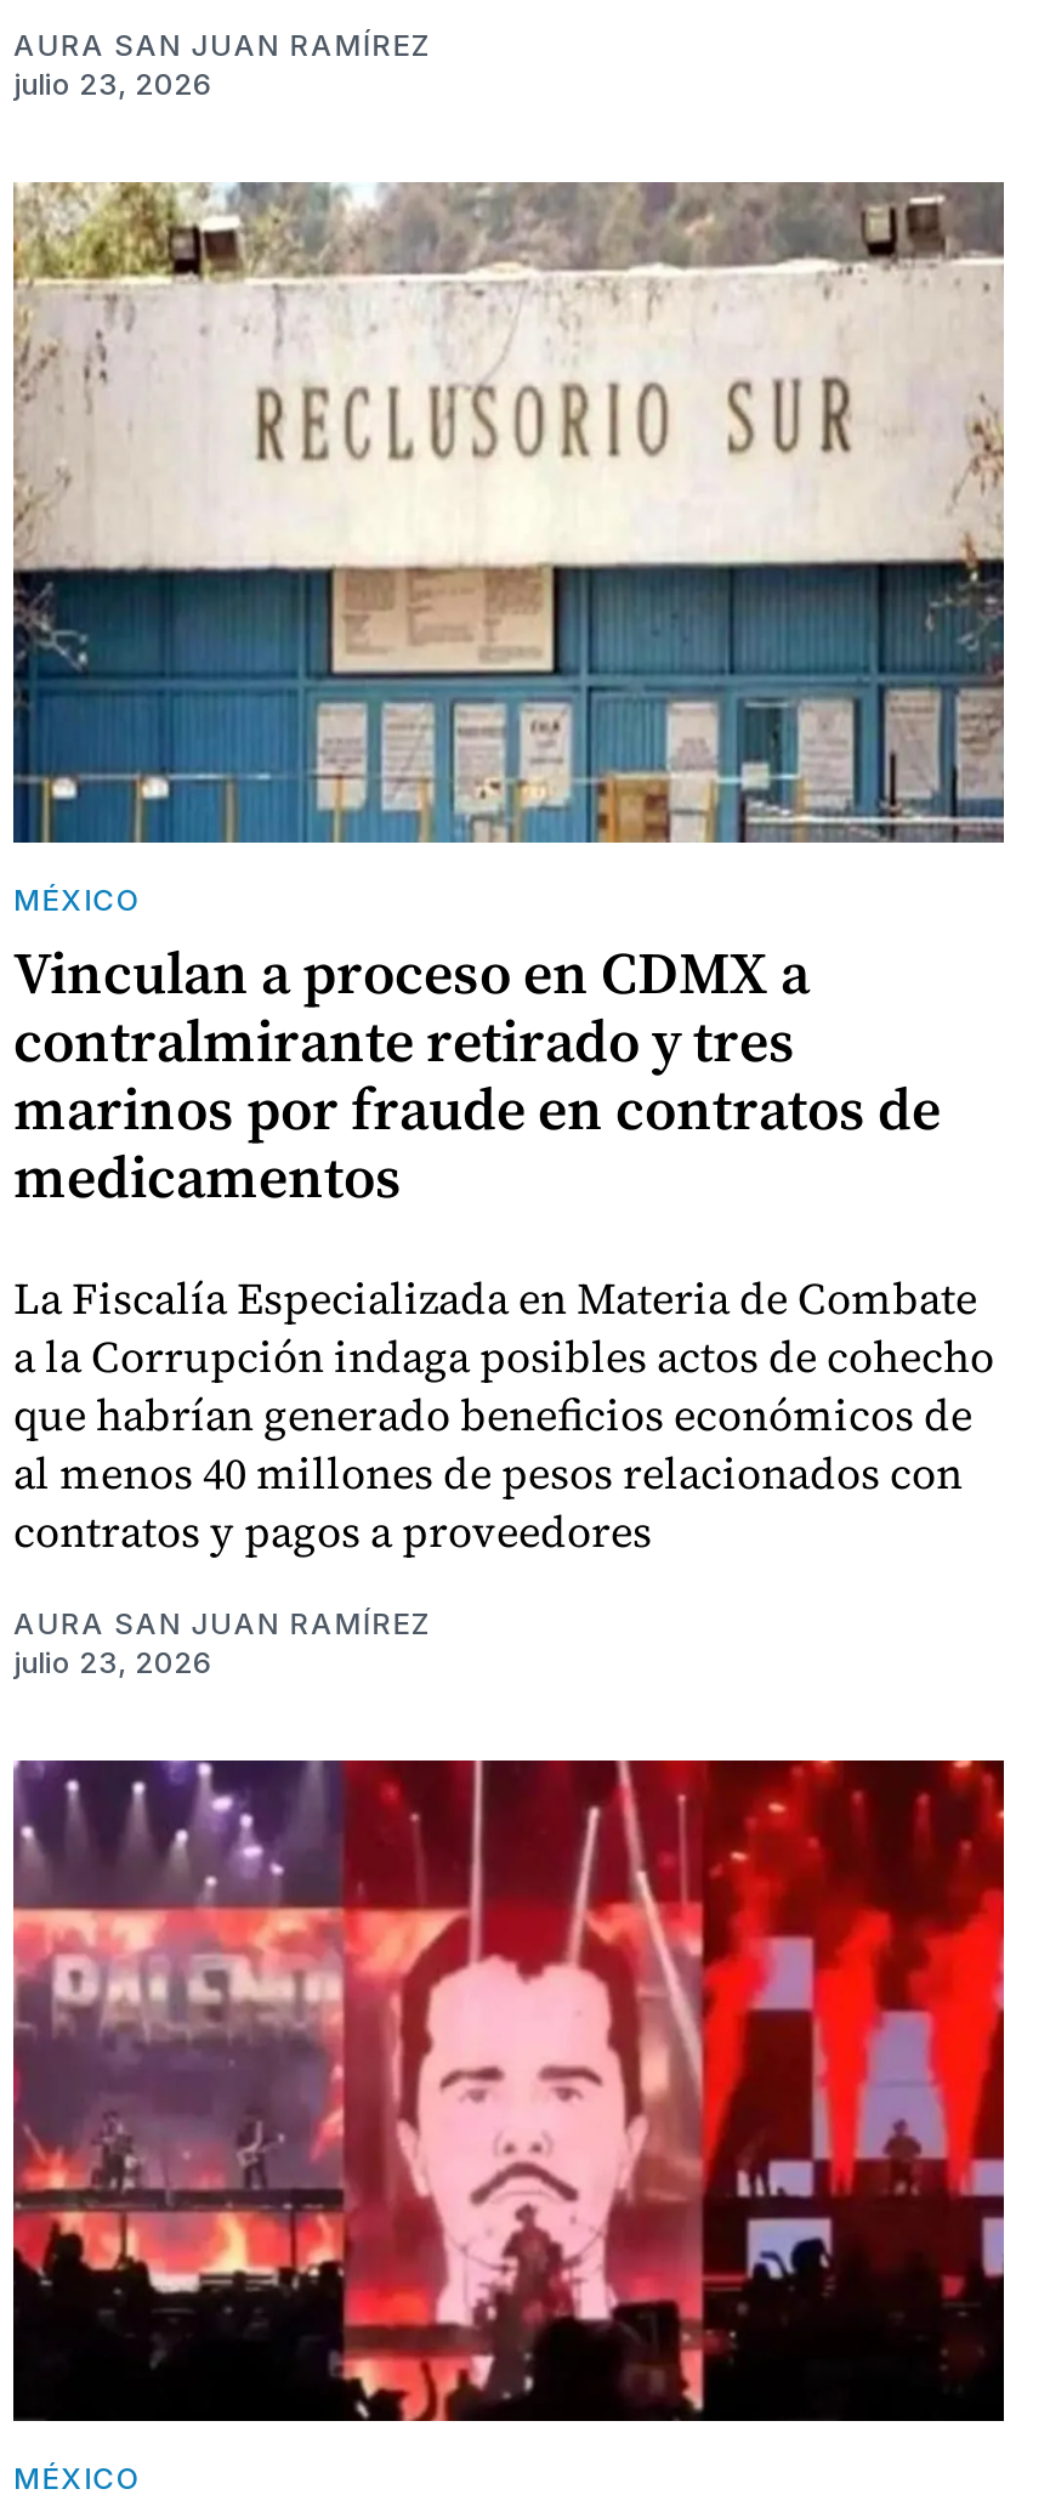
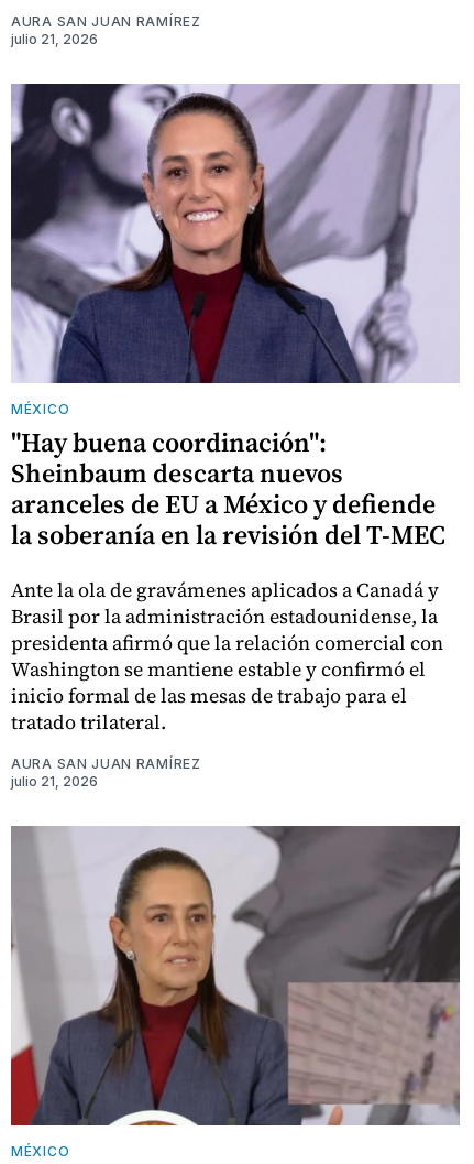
[13,65,212,102] julio 23, 2026 -> [11,31,98,47] julio 21, 2026
[11,180,1006,1216] [image] | Vinculan a proceso en CDMX a | contralmirante retirado y tres | marinos por fraude en contratos de | medicamentos -> [10,83,460,553] [image] | "Hay buena coordinación": | Sheinbaum descarta nuevos | aranceles de EU a México y defiende | la soberanía en la revisión del T-MEC
[13,1267,994,1561] La Fiscalía Especializada en Materia de Combate | a la Corrupción indaga posibles actos de cohecho | que habrían generado beneficios económicos de | al menos 40 millones de pesos relacionados con | contratos y pagos a proveedores -> [11,576,443,735] Ante la ola de gravámenes aplicados a Canadá y | Brasil por la administración estadounidense, la | presidenta afirmó que la relación comercial con | Washington se mantiene estable y confirmó el | inicio formal de las mesas de trabajo para el | tratado trilateral.
[13,1643,212,1680] julio 23, 2026 -> [11,773,98,789] julio 21, 2026
[11,1758,1006,2423] [image] -> [10,825,461,1127] [image]

